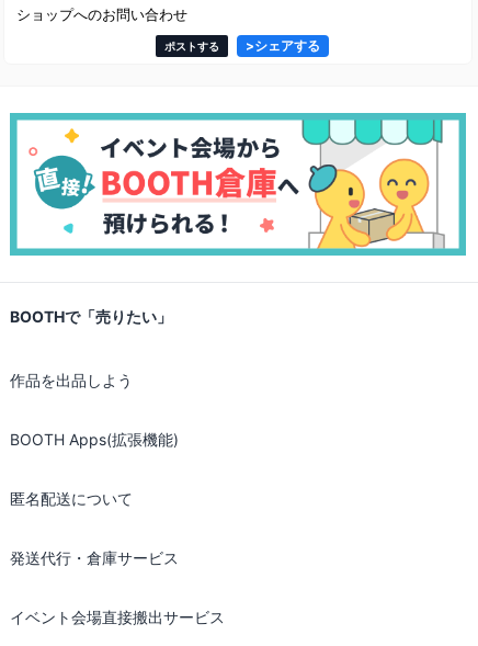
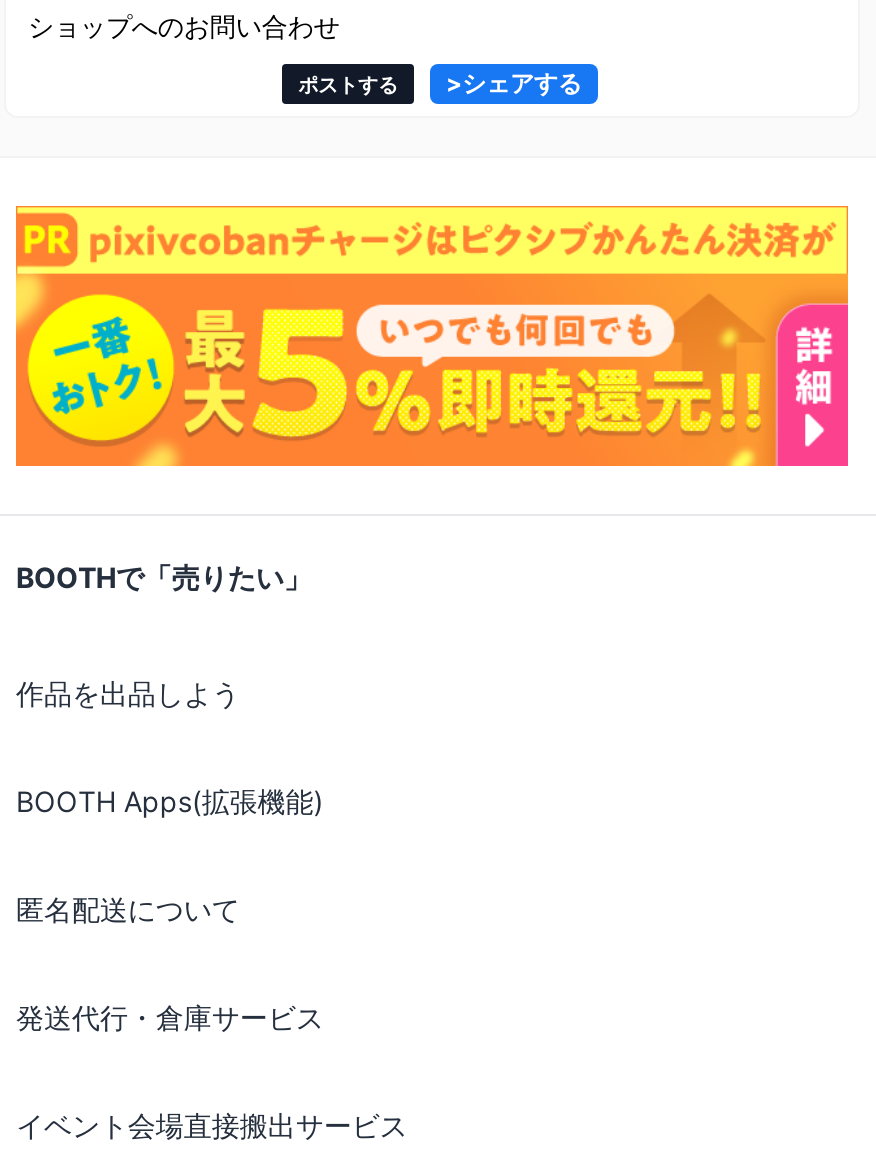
[9,112,467,257] [image] -> [14,204,850,468] [image]

